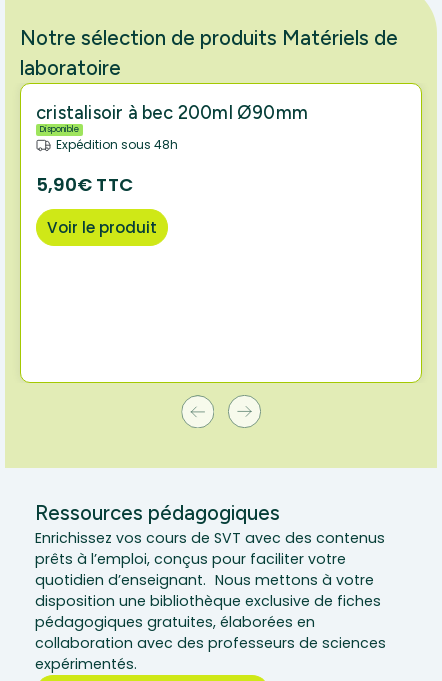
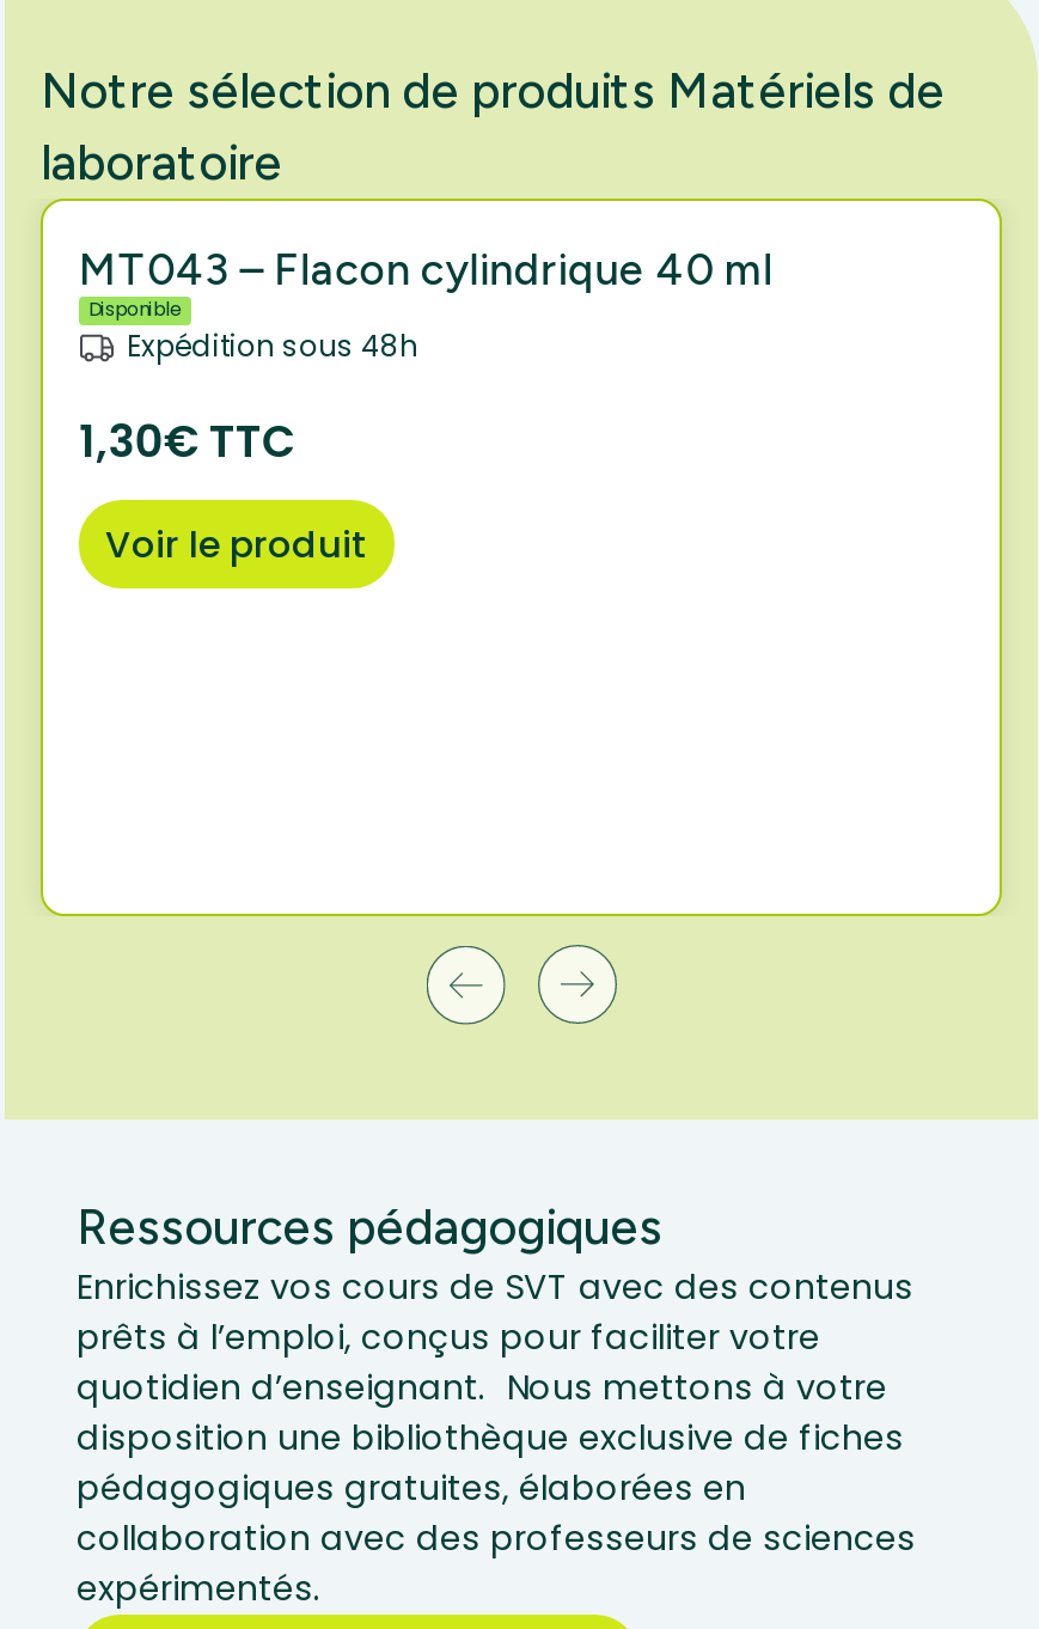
[36,102,308,124] cristalisoir à bec 200ml Ø90mm -> [79,245,773,297] MT043 – Flacon cylindrique 40 ml
[36,172,133,197] 5,90€ TTC -> [79,412,296,472] 1,30€ TTC

